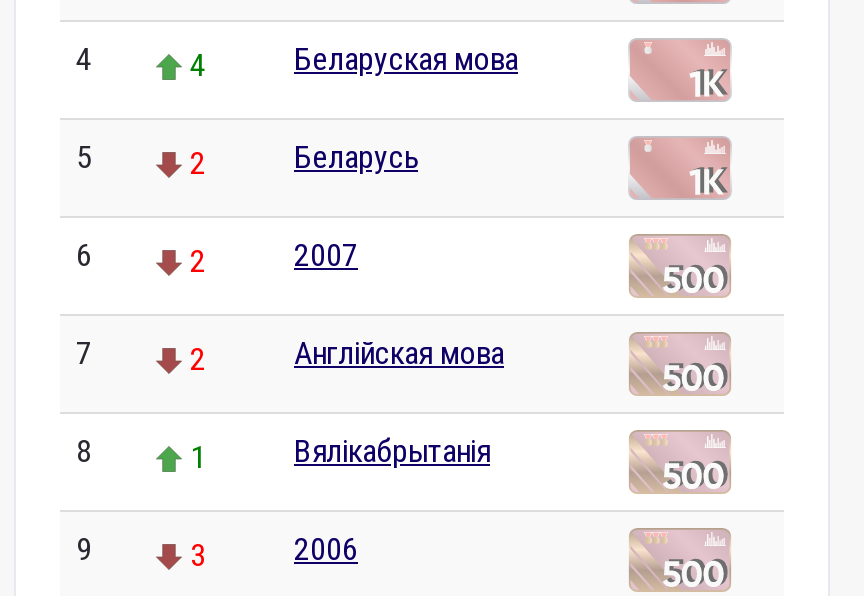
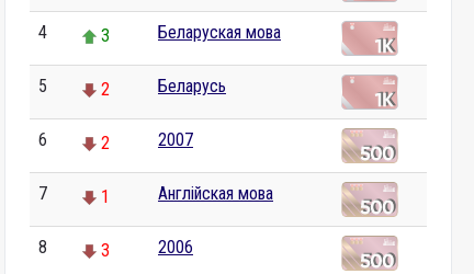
[182,46,206,84] 4 -> [97,25,110,46] 3
[182,340,206,378] 2 -> [97,186,110,207] 1
[76,432,490,568] 1 | Вялікабрытанія | 9 -> none

